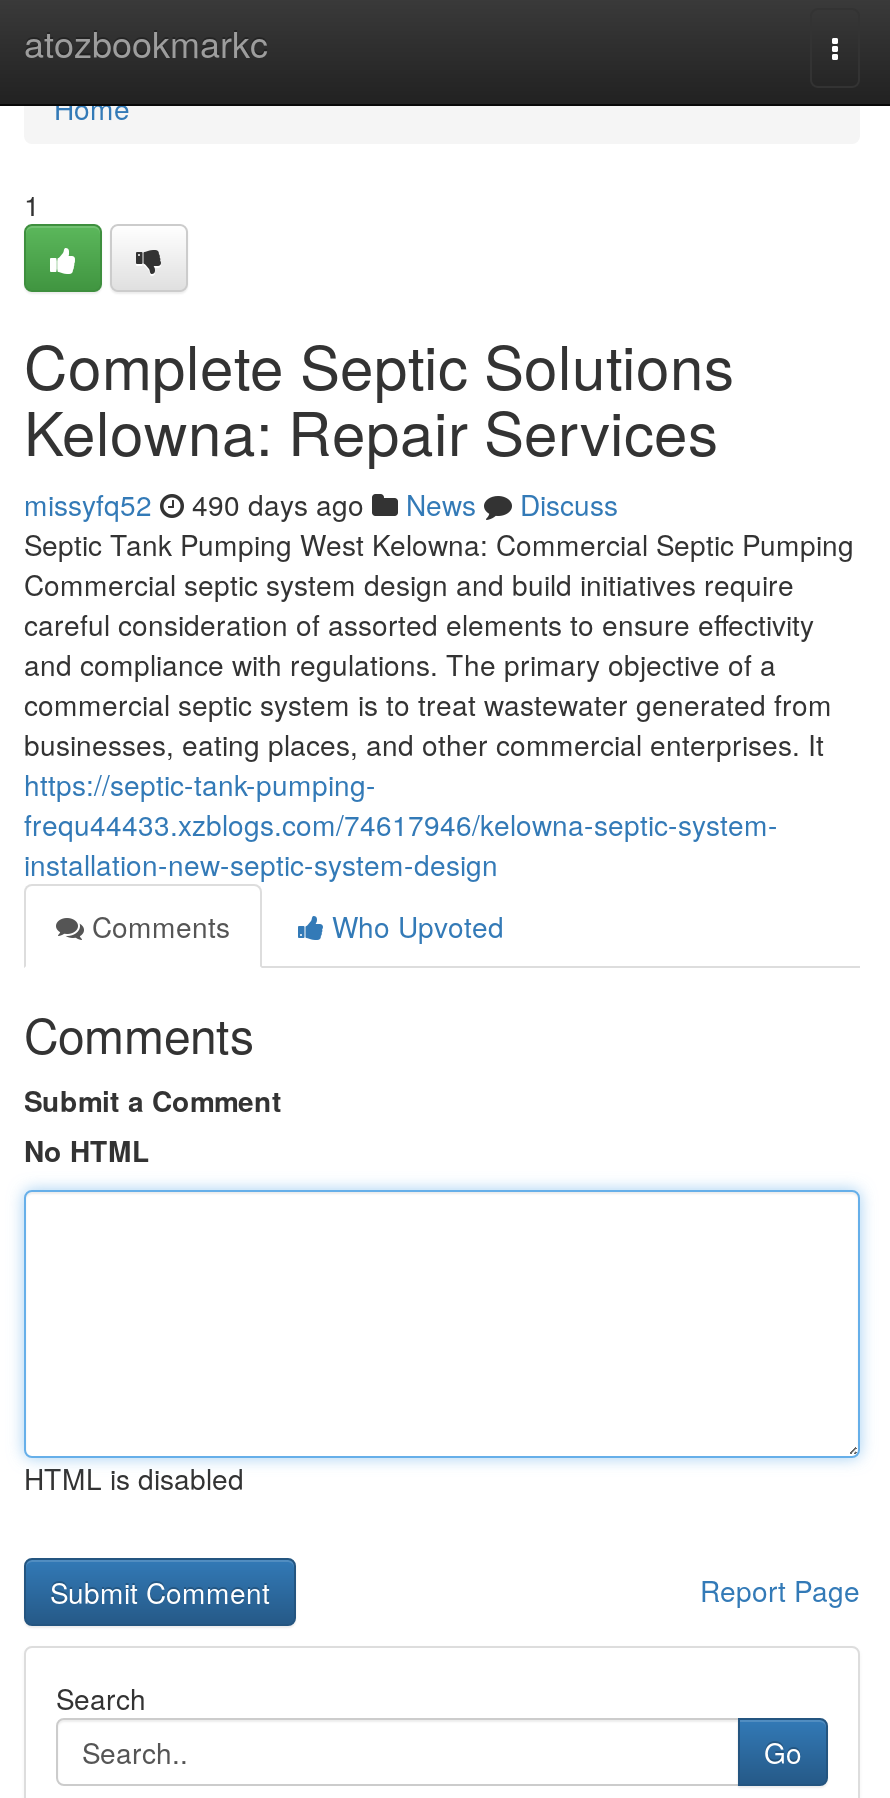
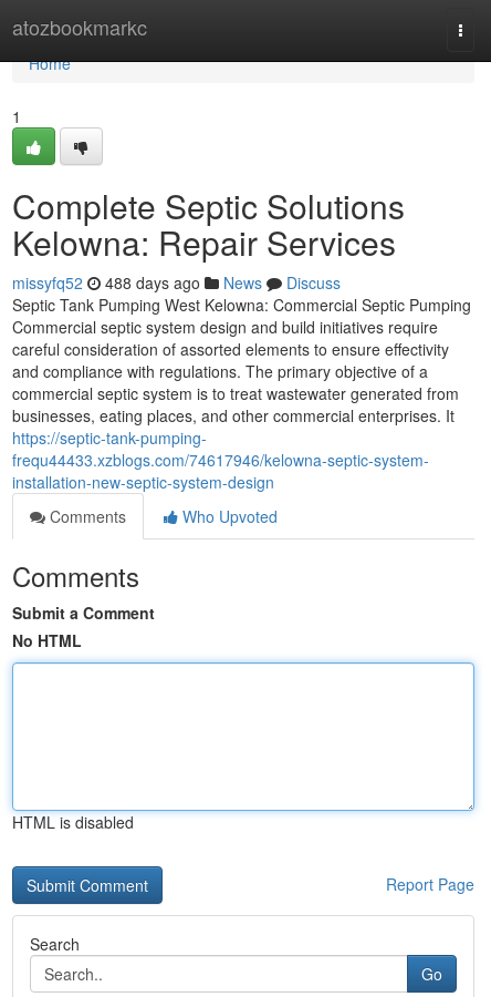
[24,484,618,524] missyfq52 490 days ago News Discuss -> [12,271,341,294] missyfq52 488 days ago News Discuss

